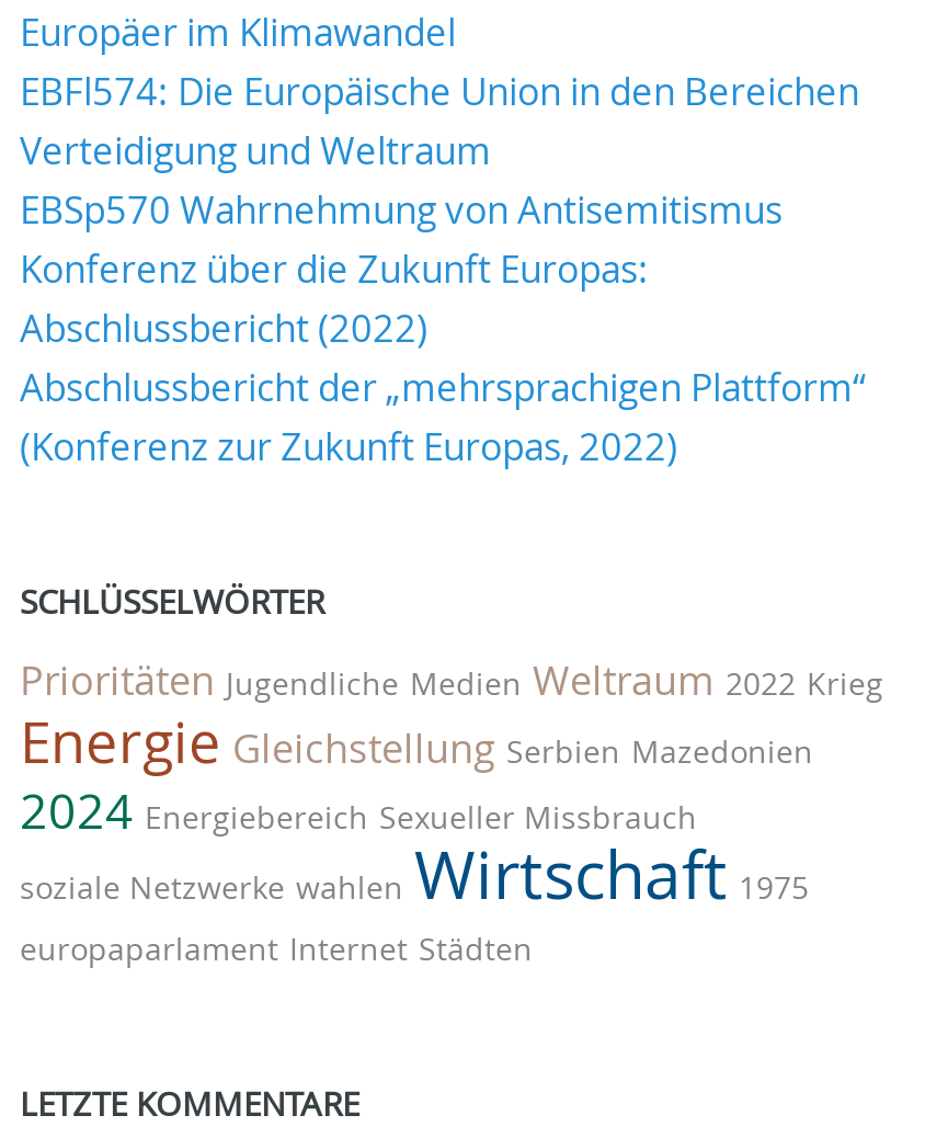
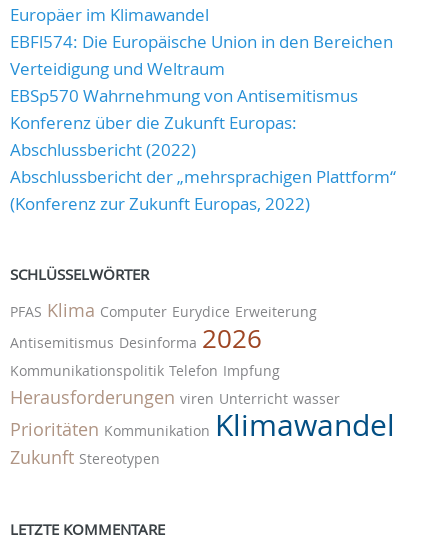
[20,653,883,969] Prioritäten Jugendliche Medien Weltraum 2022 Krieg | Energie Gleichstellung Serbien Mazedonien | 2024 Energiebereich Sexueller Missbrauch | soziale Netzwerke wahlen Wirtschaft 1975 | europaparlament Internet Städten -> [10,298,395,469] PFAS Klima Computer Eurydice Erweiterung | Antisemitismus Desinforma 2026 | Kommunikationspolitik Telefon Impfung | Herausforderungen viren Unterricht wasser | Prioritäten Kommunikation Klimawandel | Zukunft Stereotypen

